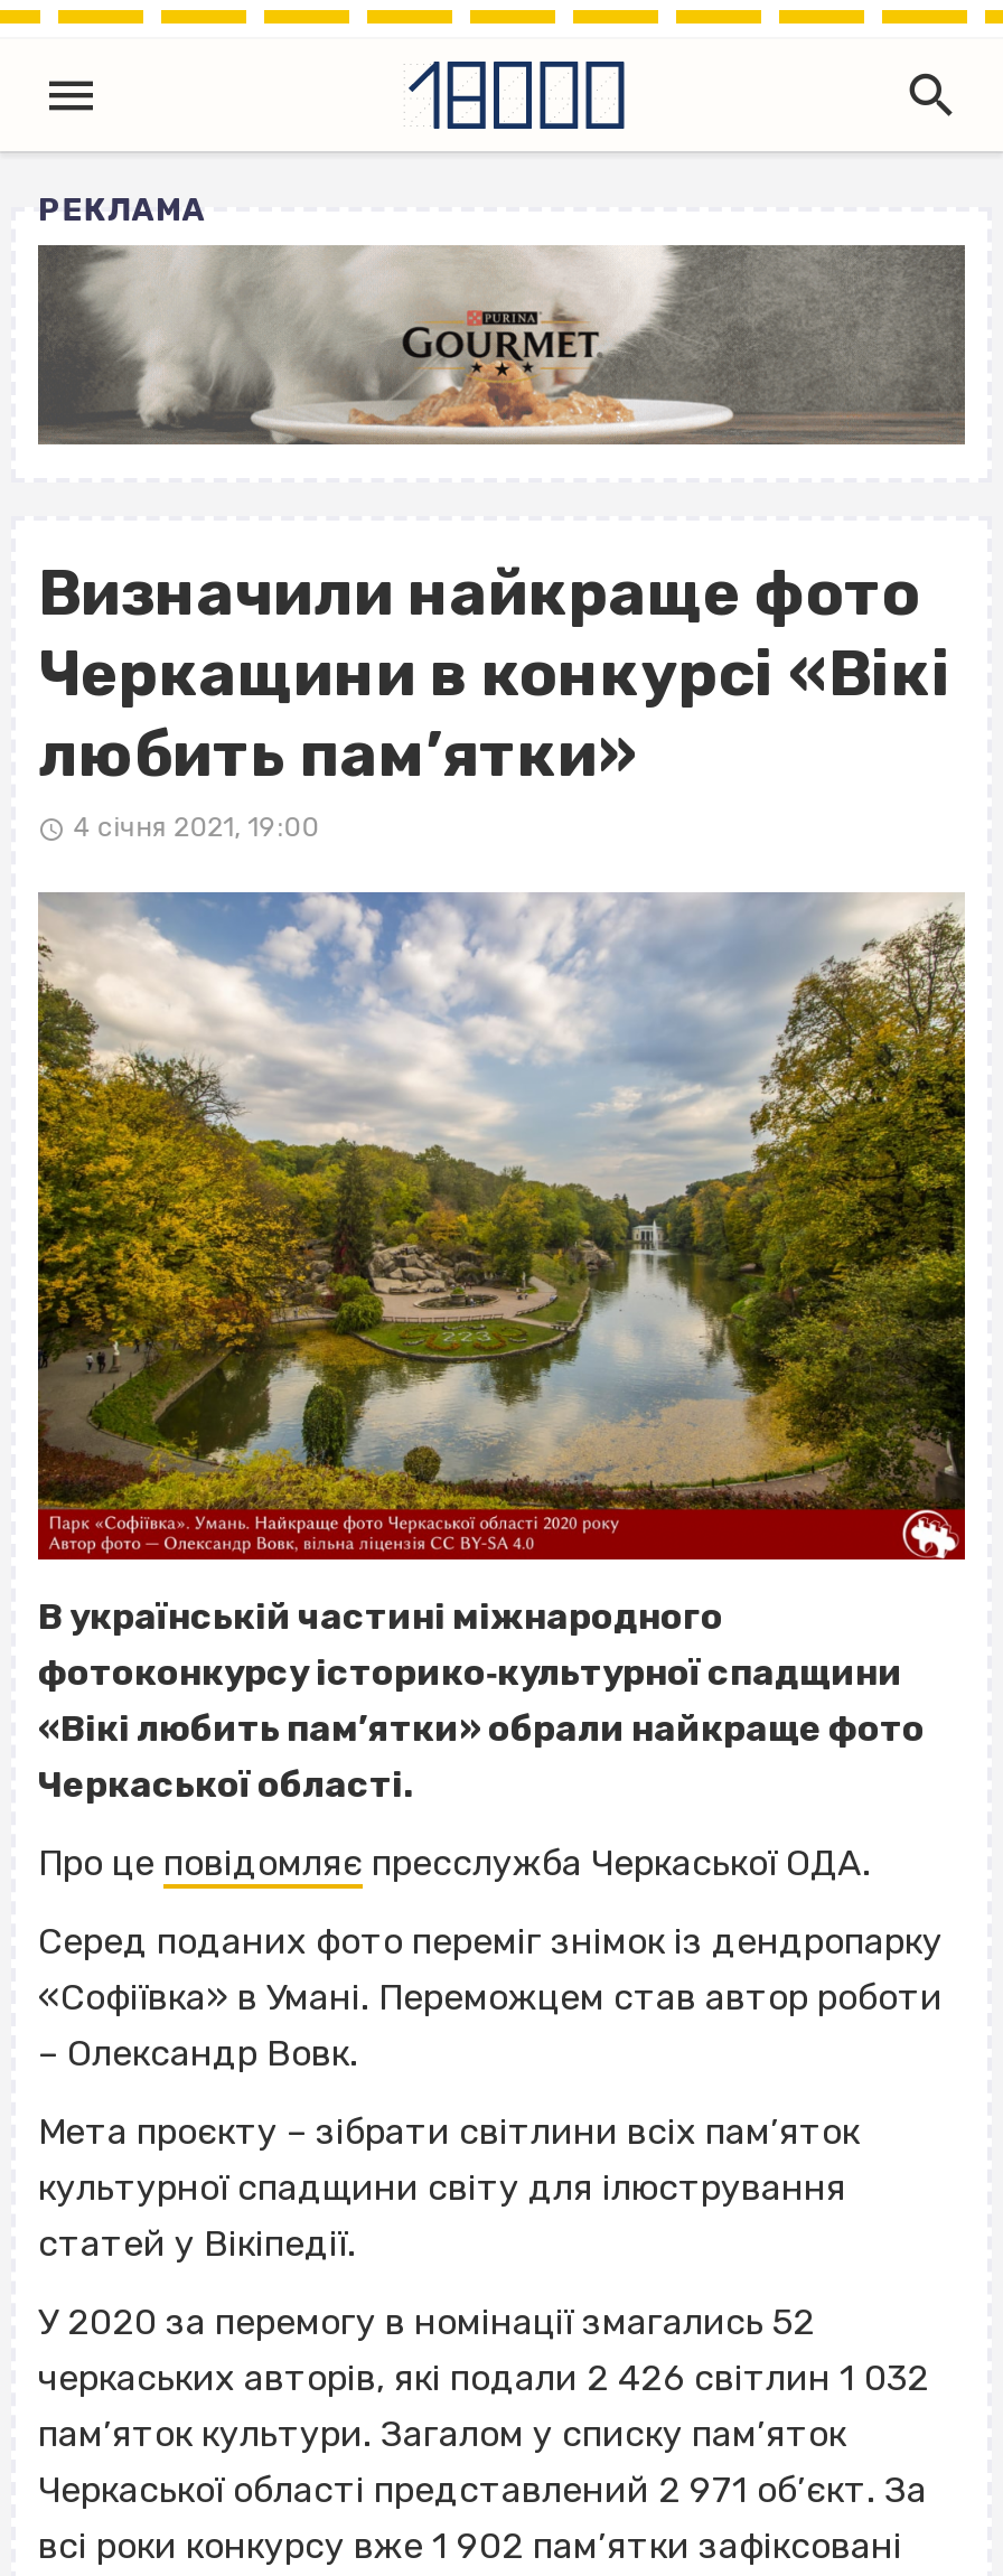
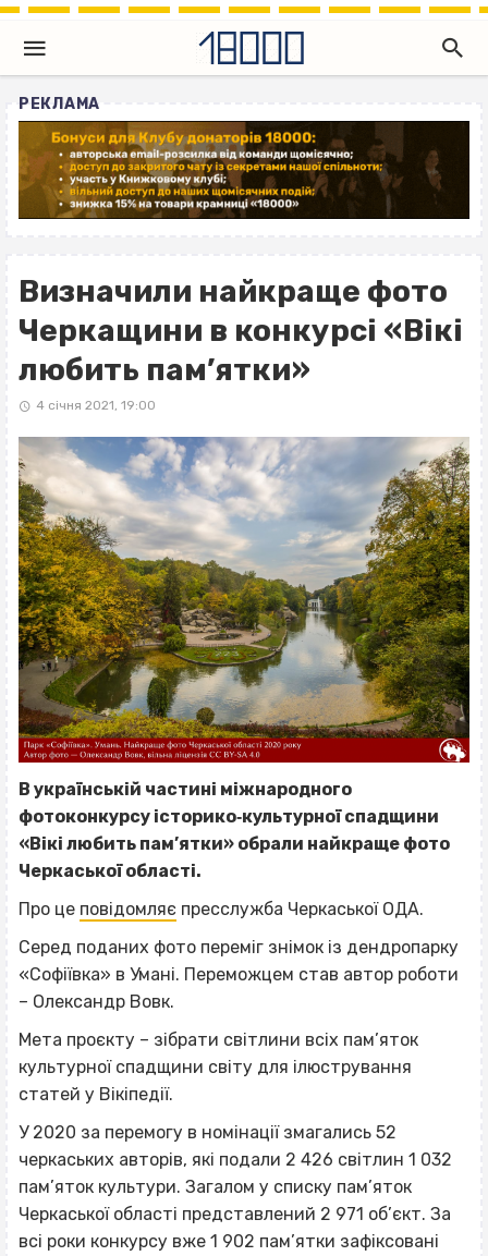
[38,243,965,447] [image] -> [19,120,469,220] [image]

